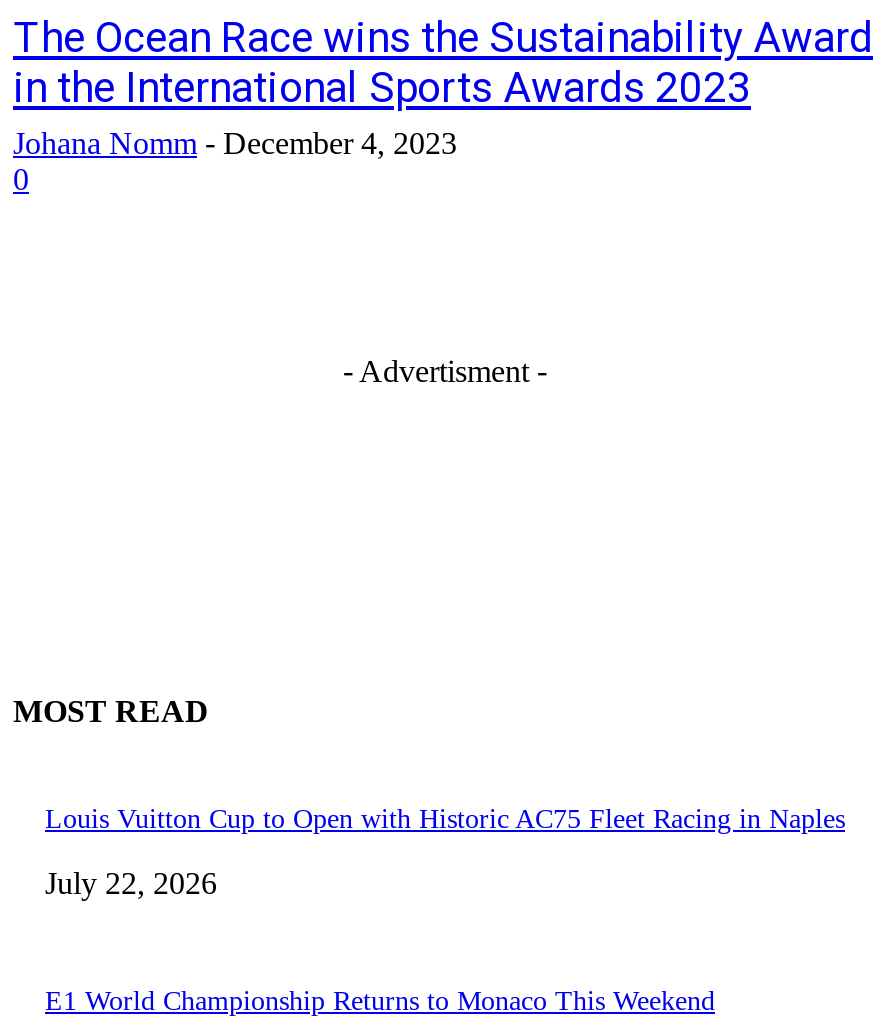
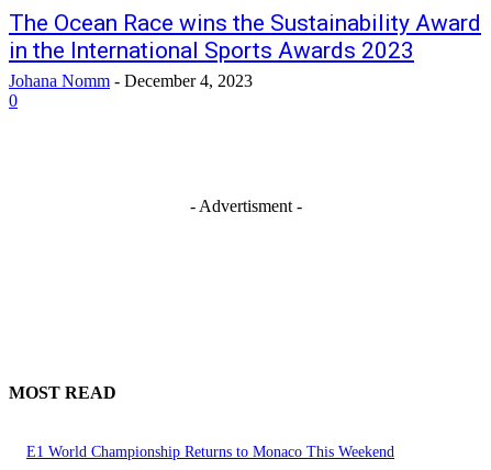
[45,805,845,901] Louis Vuitton Cup to Open with Historic AC75 Fleet Racing in Naples | July 22, 2026 -> none

